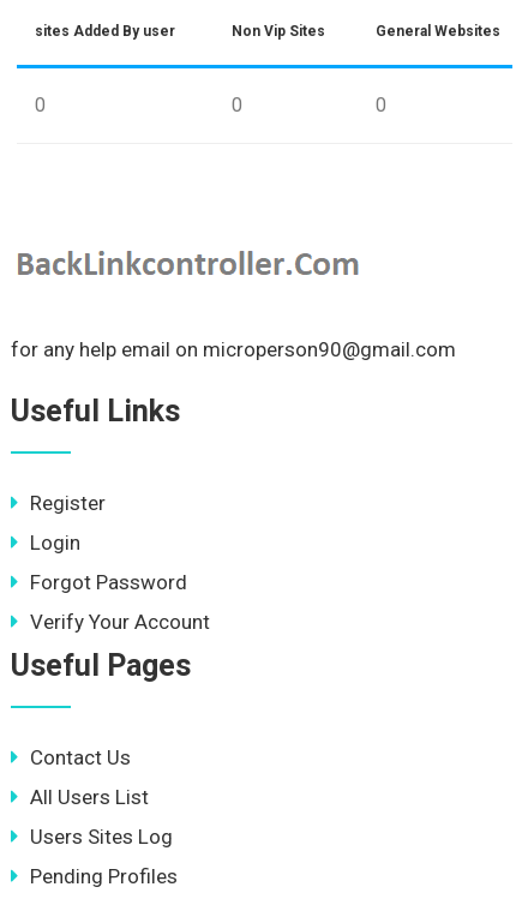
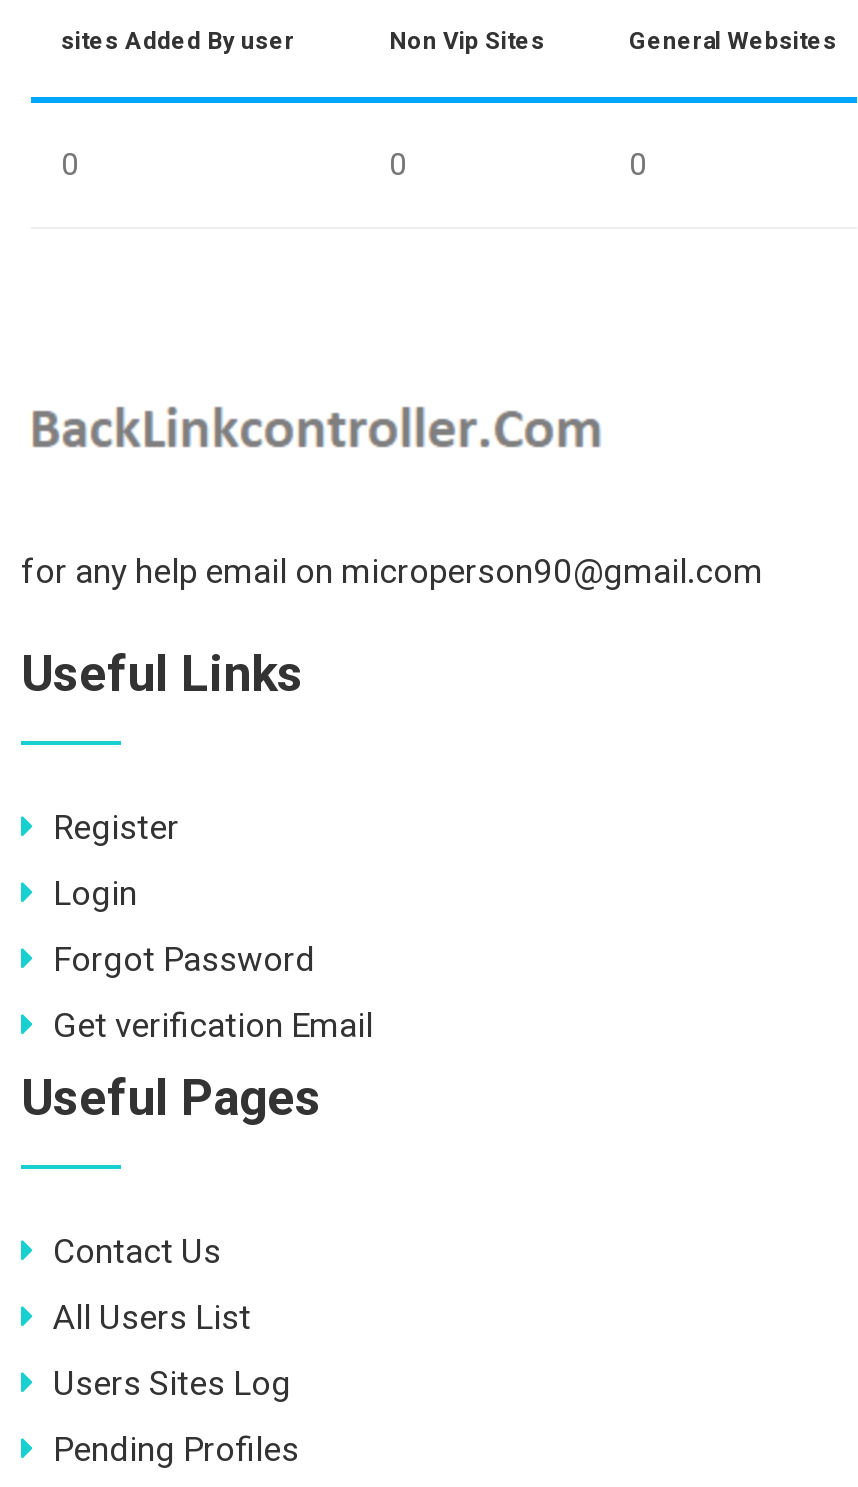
[30,610,210,634] Verify Your Account -> [53,1005,373,1045] Get verification Email

